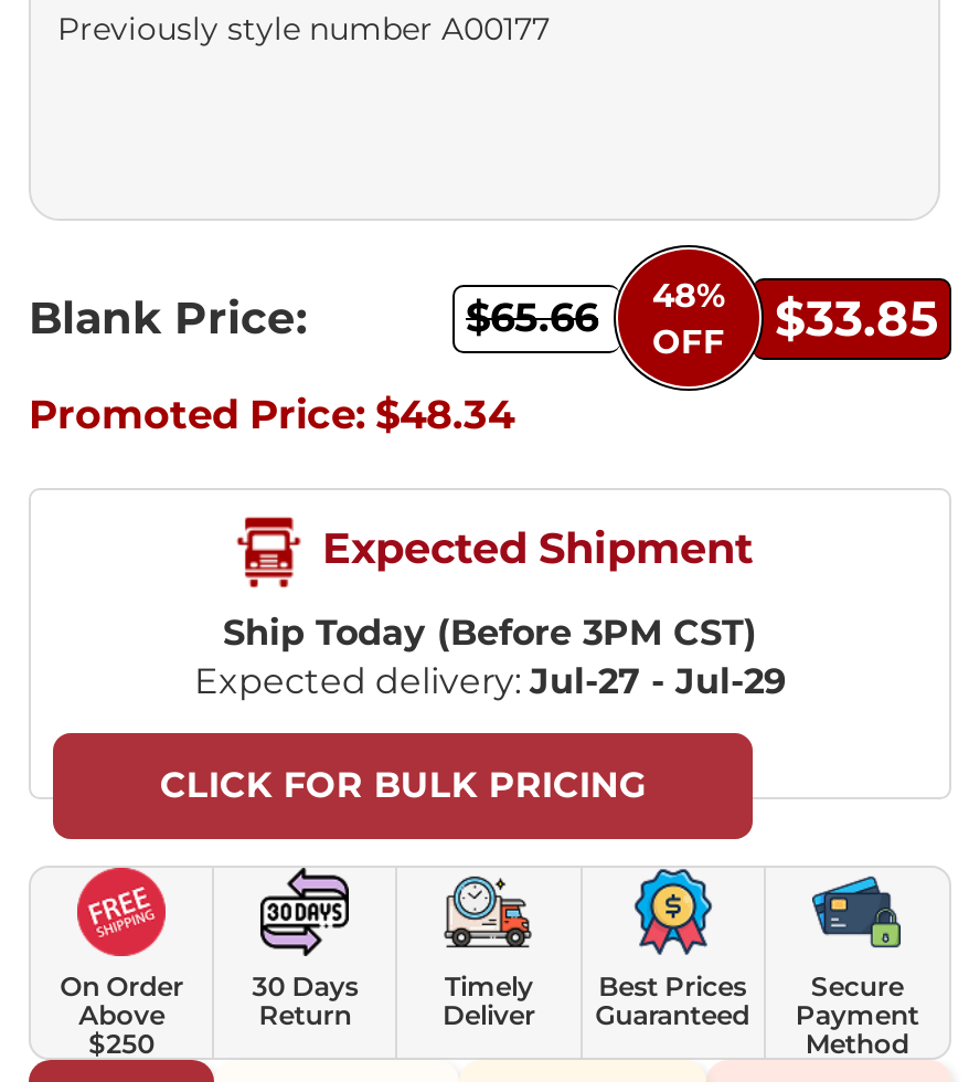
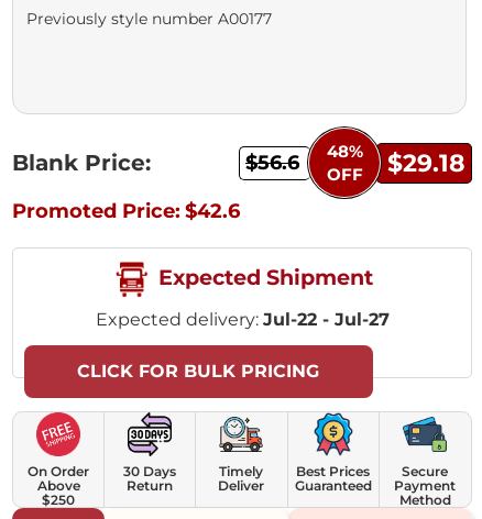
[466,293,598,342] $65.66 -> [245,150,299,175] $56.6
[775,289,938,348] $33.85 -> [387,148,465,178] $29.18
[29,391,514,440] Promoted Price: $48.34 -> [12,199,240,223] Promoted Price: $42.6
[194,611,786,701] Ship Today (Before 3PM CST) | Expected delivery: Jul-27 - Jul-29 -> [95,309,389,329] Expected delivery: Jul-22 - Jul-27

